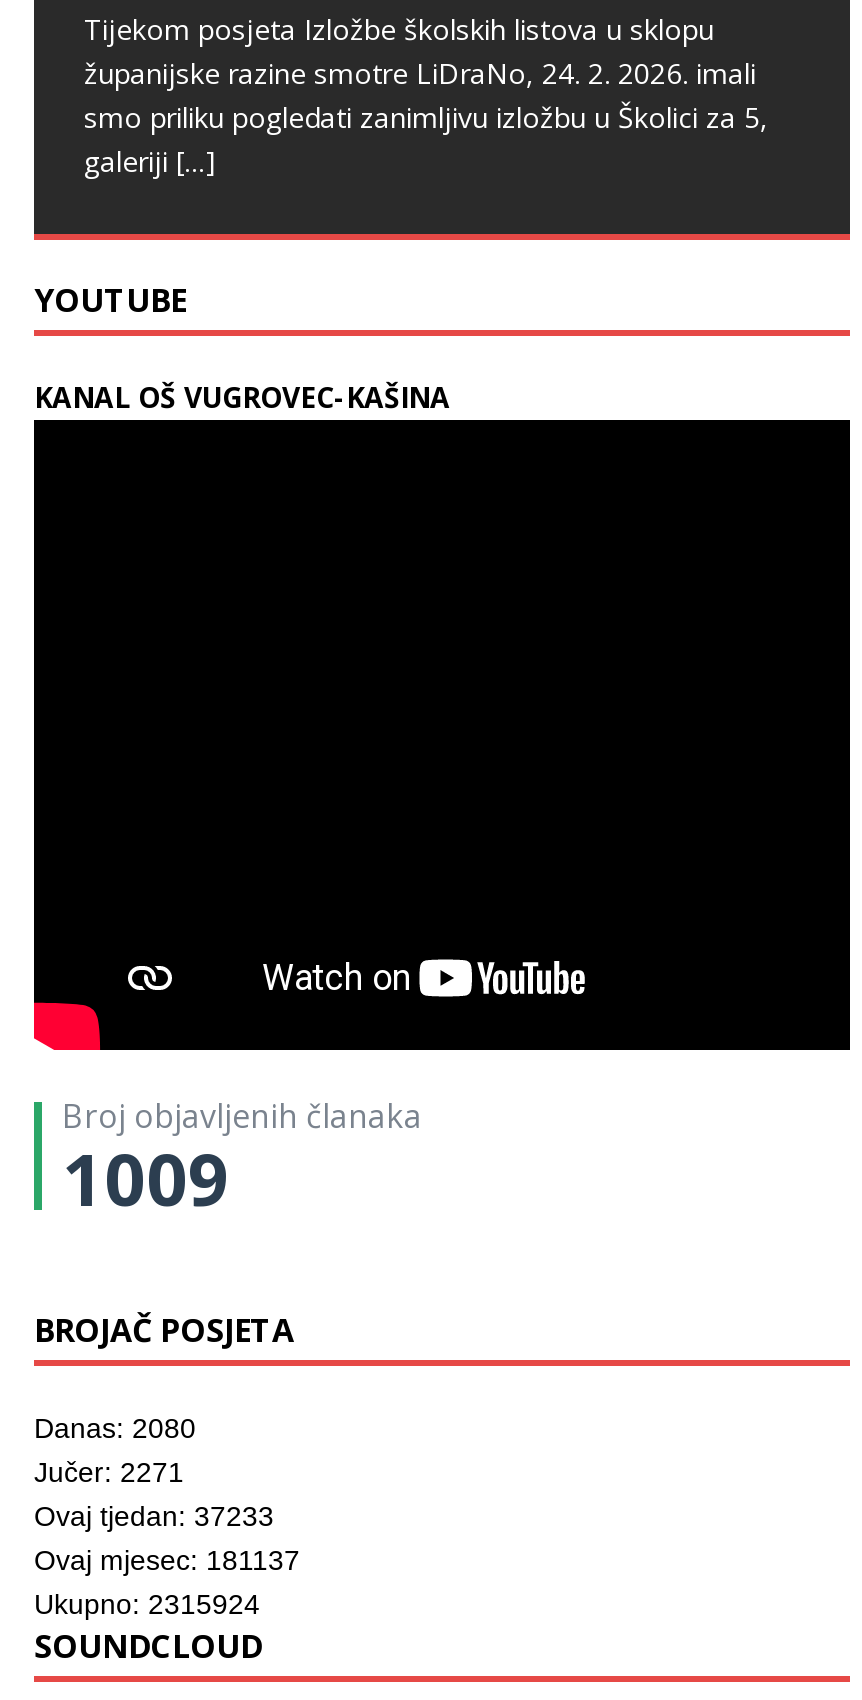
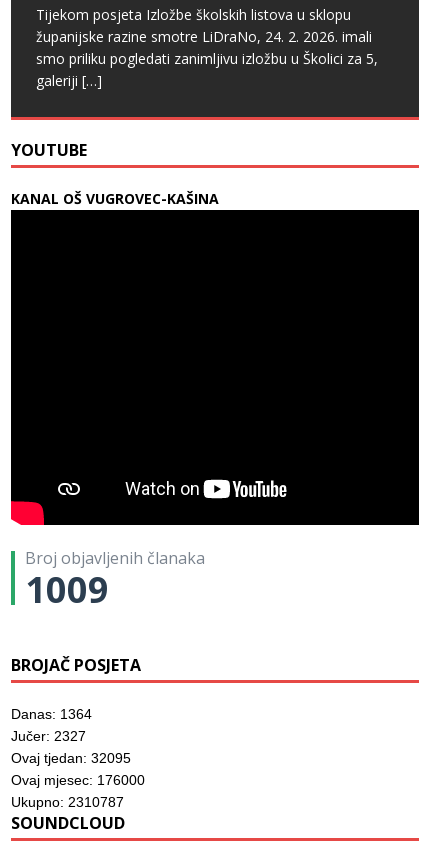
[34,1412,196,1444] Danas: 2080 -> [11,706,92,722] Danas: 1364
[34,1456,184,1488] Jučer: 2271 -> [11,728,86,744] Jučer: 2327
[34,1500,274,1532] Ovaj tjedan: 37233 -> [11,750,131,766] Ovaj tjedan: 32095
[34,1544,300,1576] Ovaj mjesec: 181137 -> [11,772,145,788] Ovaj mjesec: 176000
[34,1588,260,1620] Ukupno: 2315924 -> [11,794,124,810] Ukupno: 2310787

